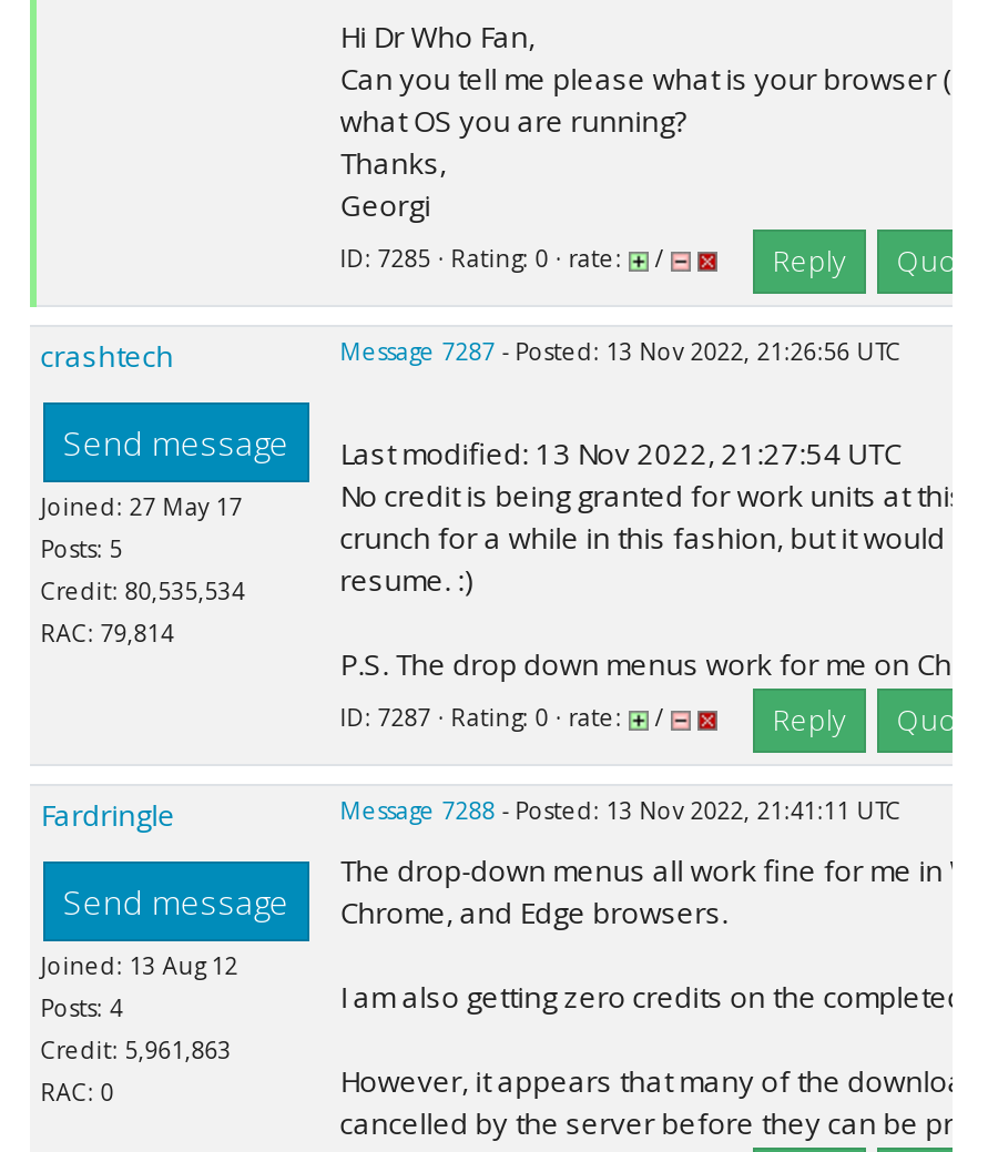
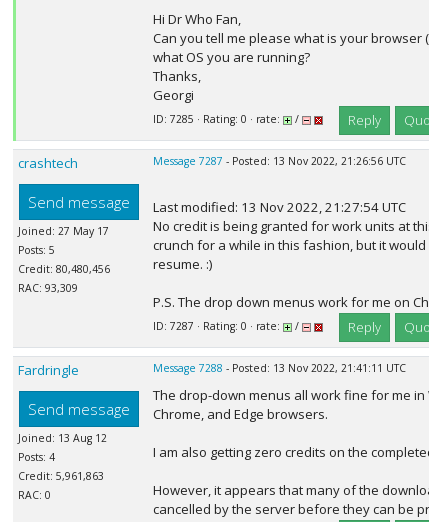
[41,576,245,607] Credit: 80,535,534 -> [18,262,110,276] Credit: 80,480,456
[41,618,174,649] RAC: 79,814 -> [18,281,78,295] RAC: 93,309

